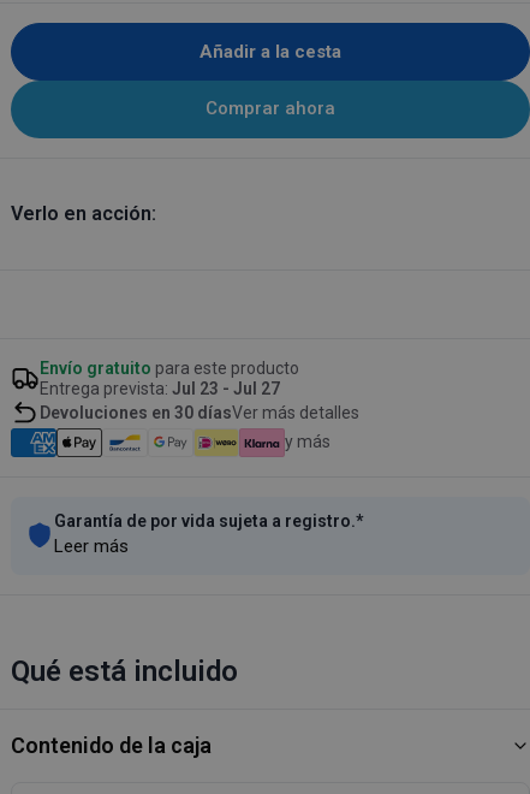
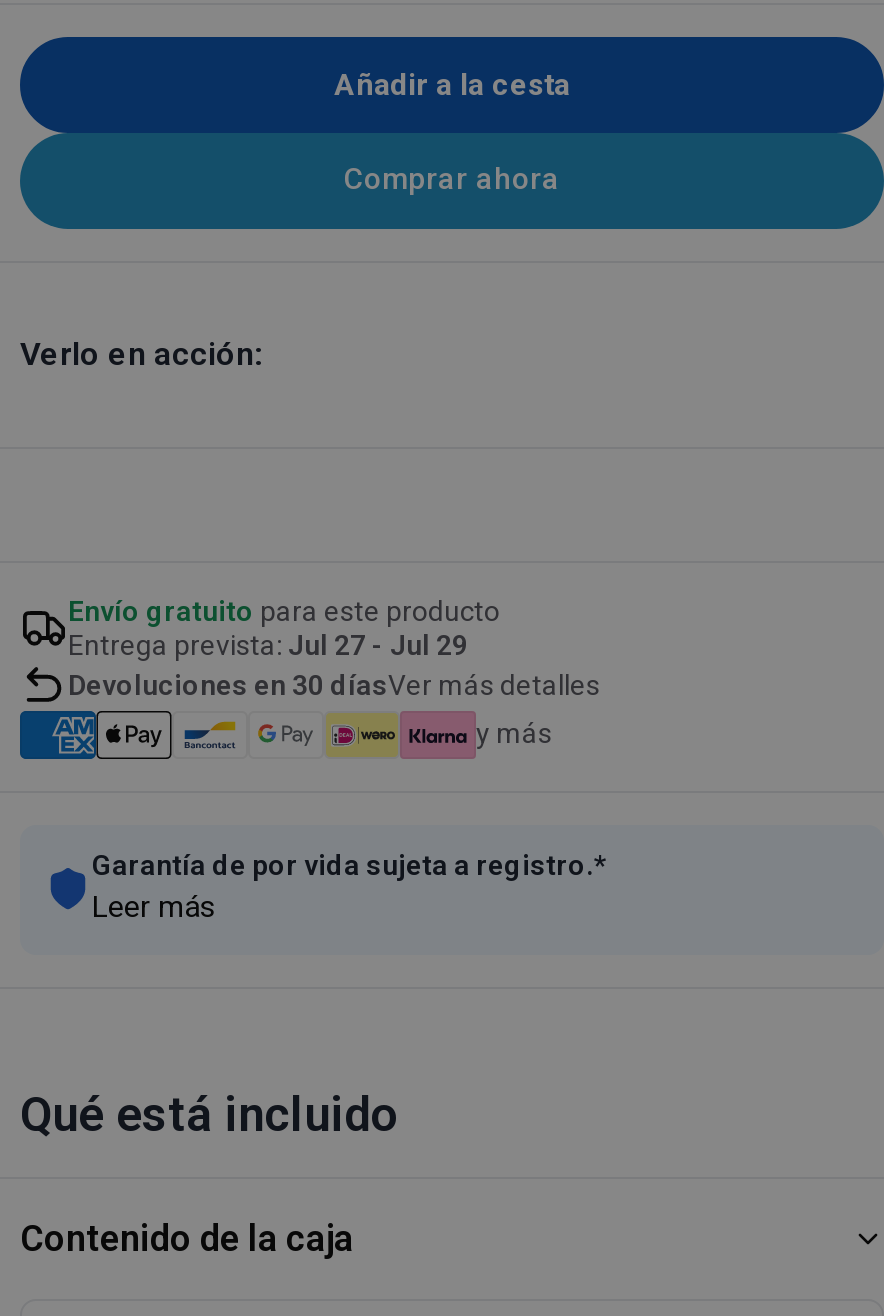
[40,379,280,398] Entrega prevista: Jul 23 - Jul 27 -> [68,629,468,661] Entrega prevista: Jul 27 - Jul 29

